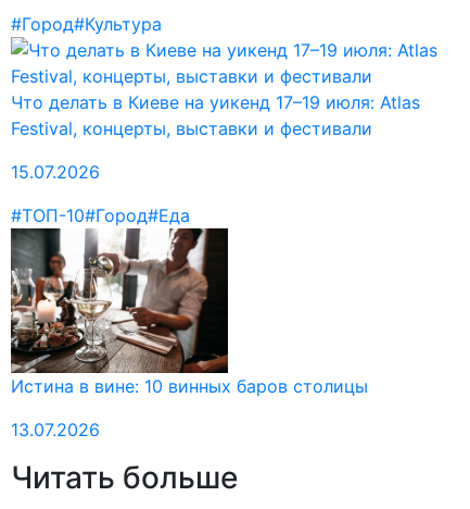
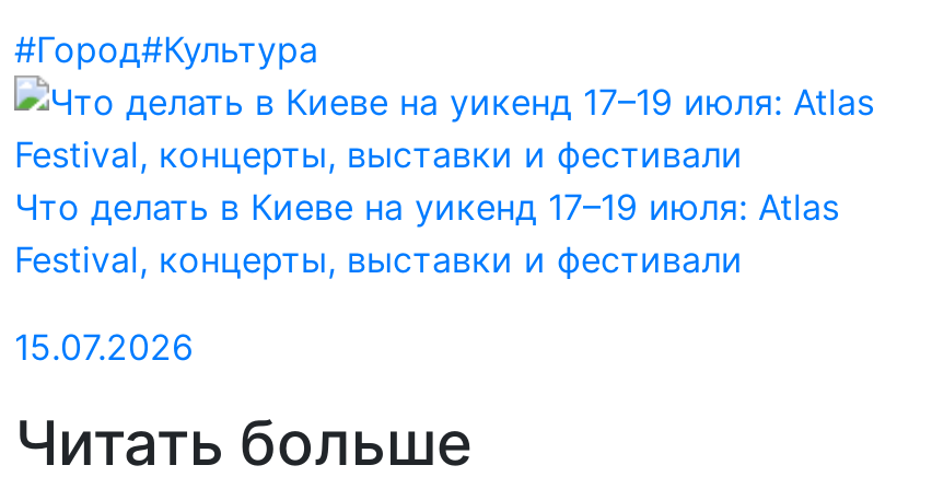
[11,204,190,226] #ТОП-10#Город#Еда -> none
[10,227,368,440] [image] | Истина в вине: 10 винных баров столицы | 13.07.2026 -> none

